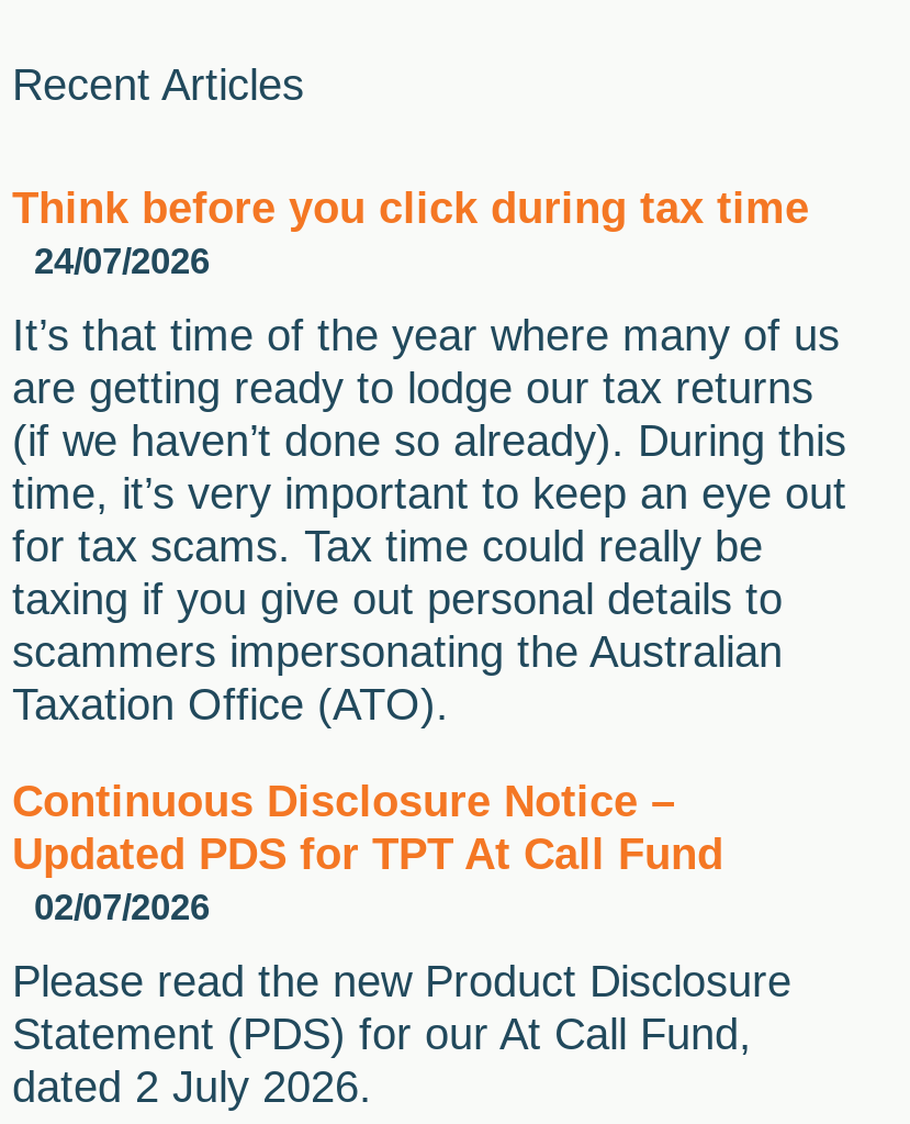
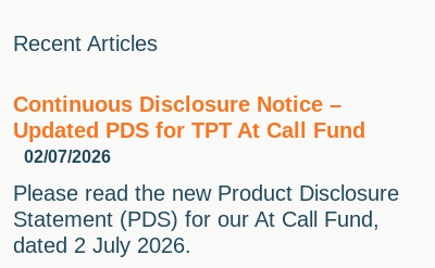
[12,183,846,728] Think before you click during tax time | 24/07/2026 | It’s that time of the year where many of us | are getting ready to lodge our tax returns | (if we haven’t done so already). During this | time, it’s very important to keep an eye out | for tax scams. Tax time could really be | taxing if you give out personal details to | scammers impersonating the Australian | Taxation Office (ATO). -> none

